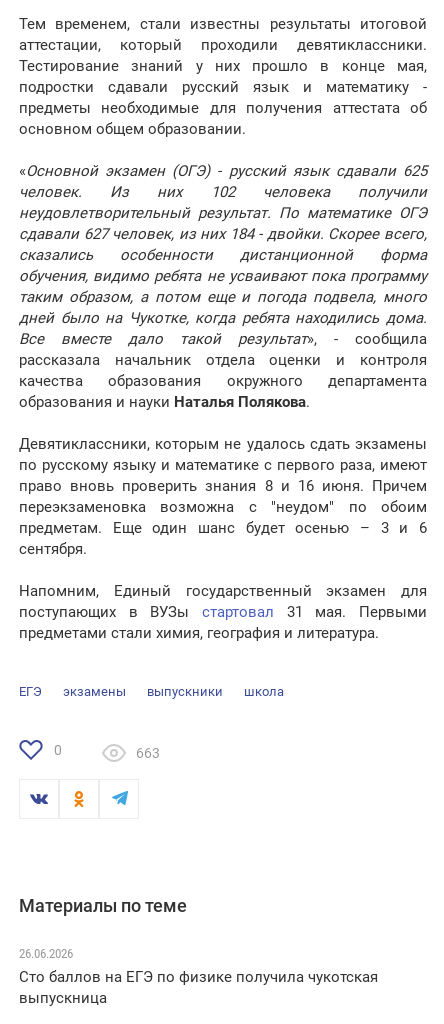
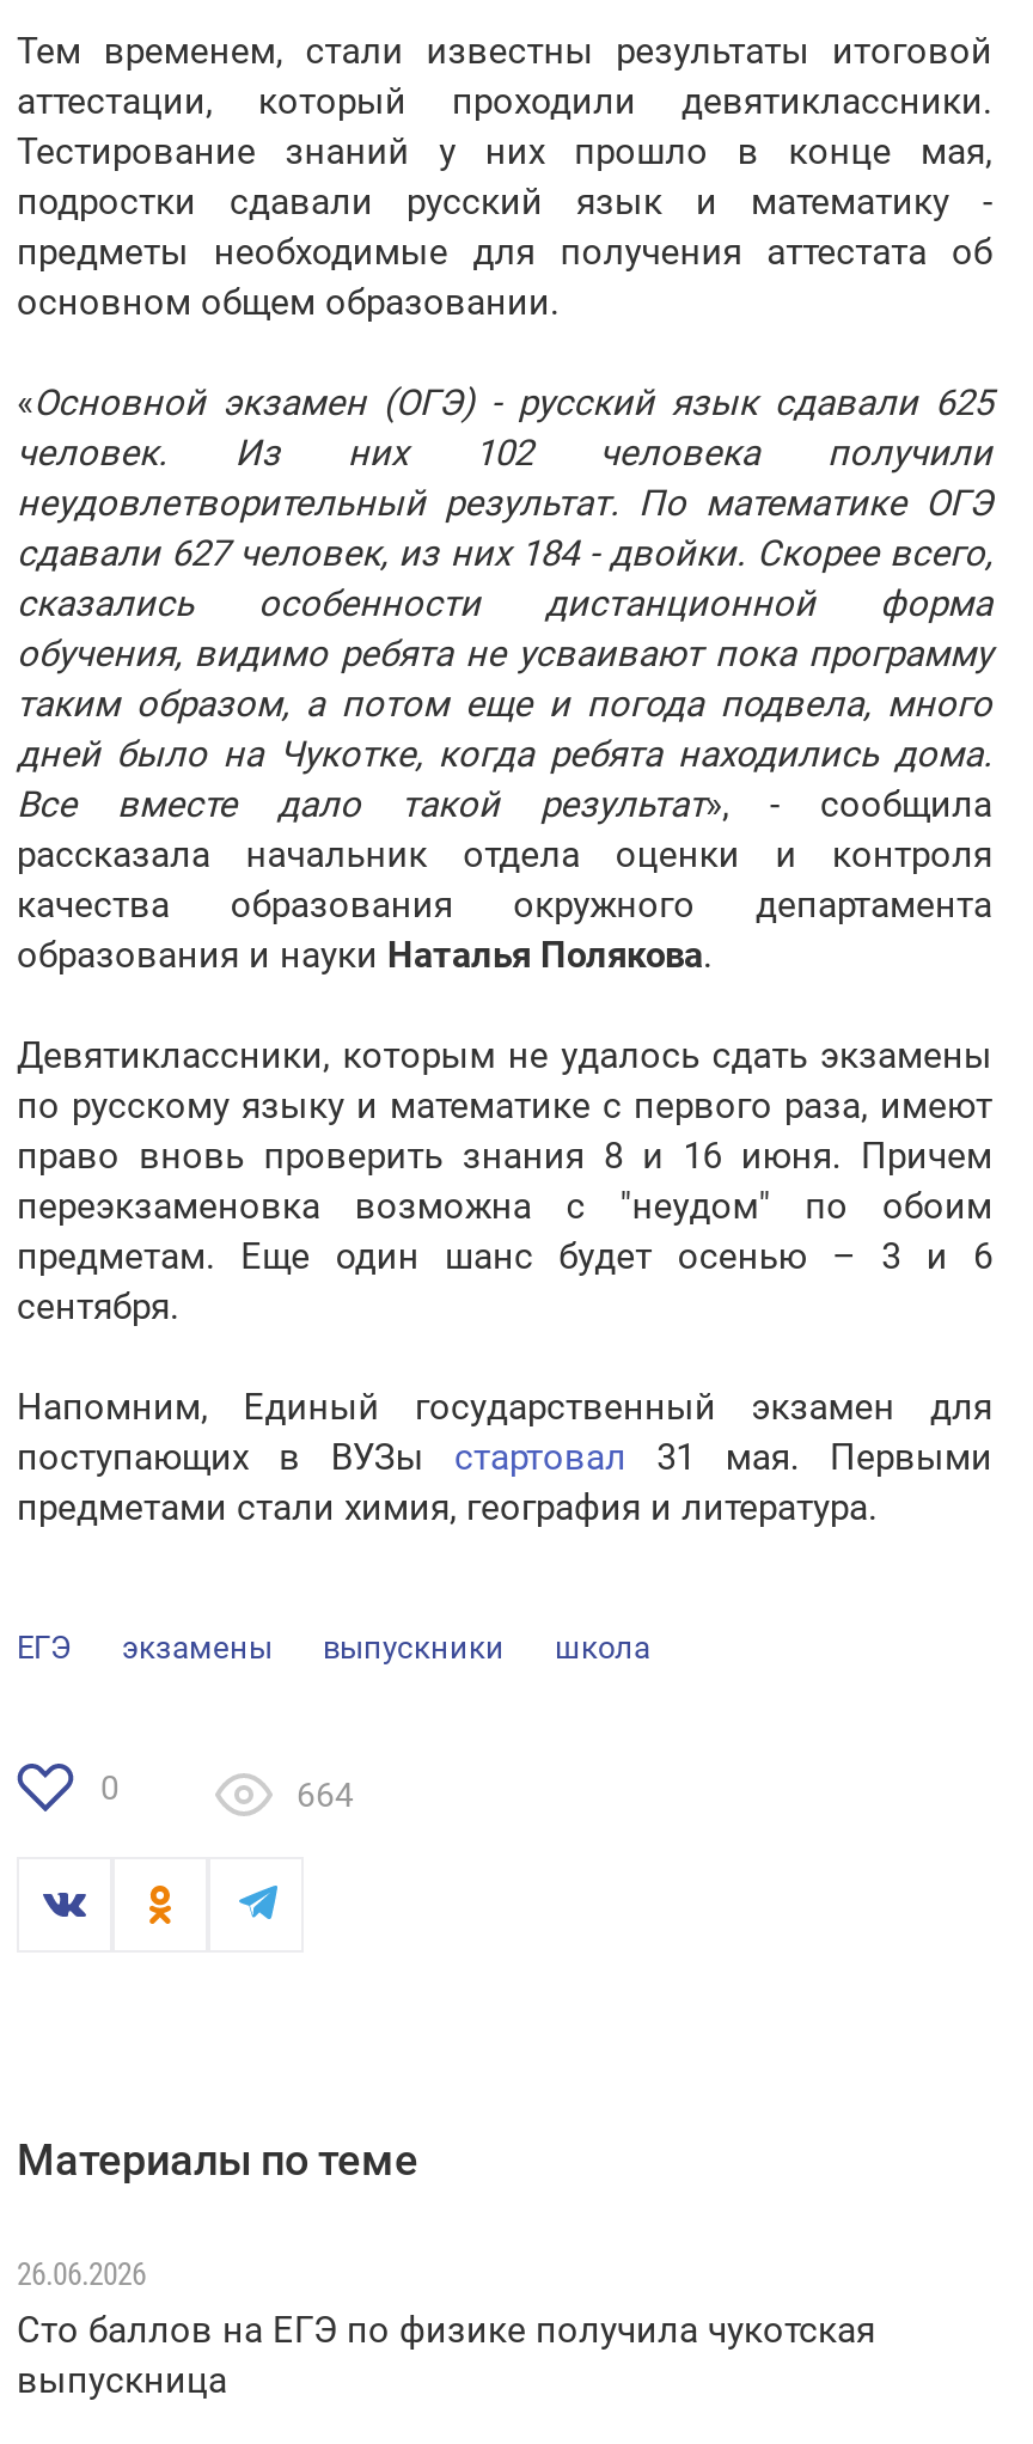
[136,745,160,761] 663 -> [297,1775,354,1814] 664

